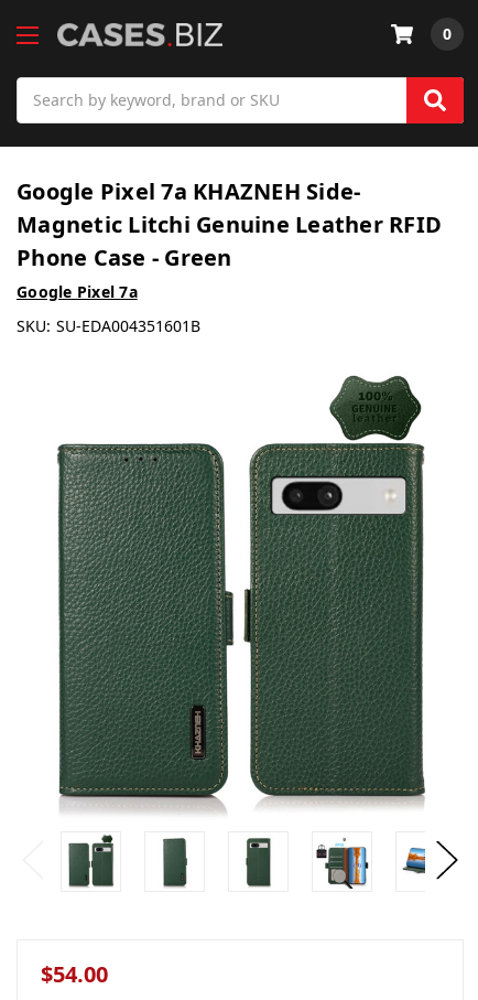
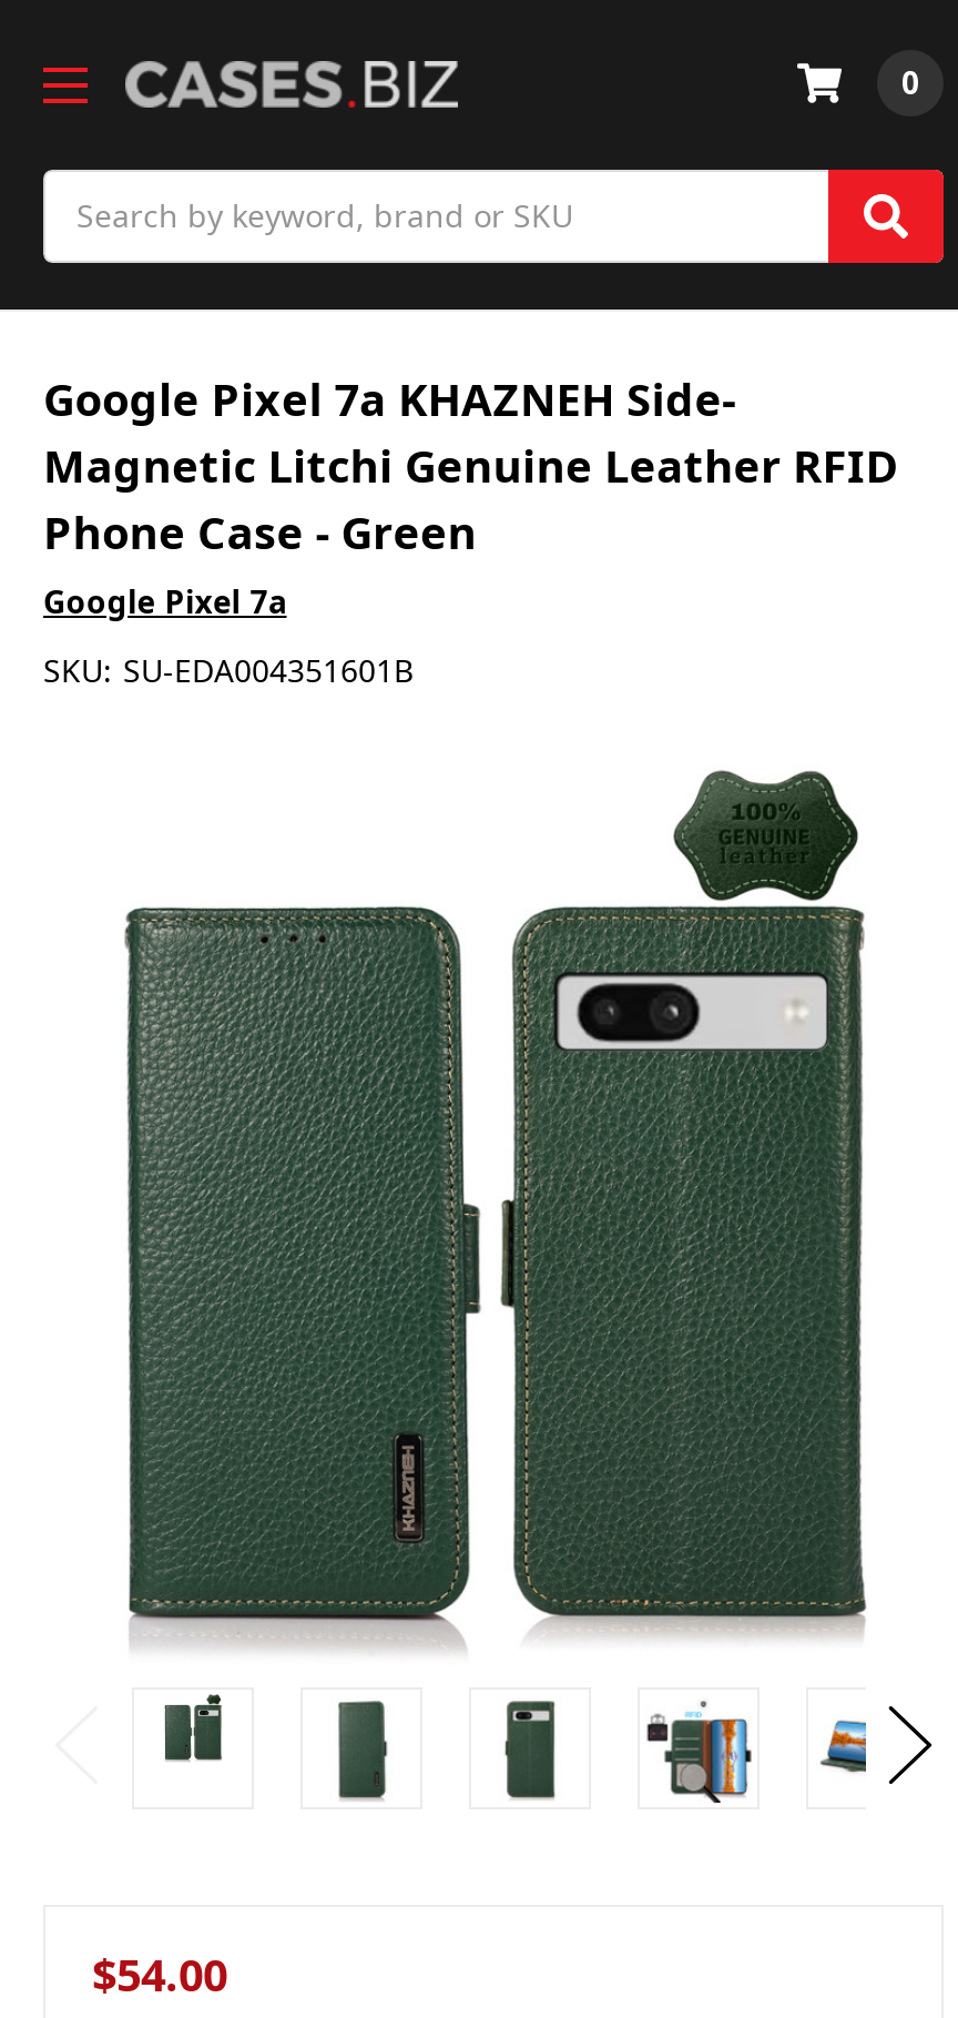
[67,835,115,889] [image] -> [147,1694,238,1801] [image]

